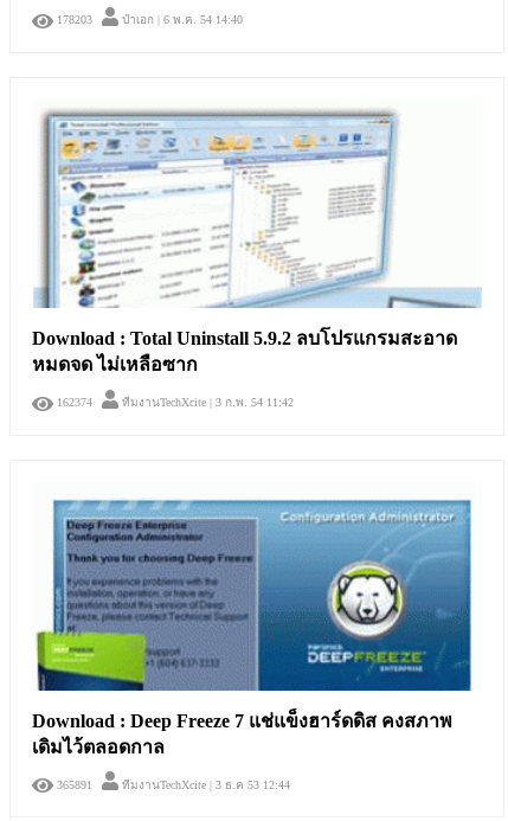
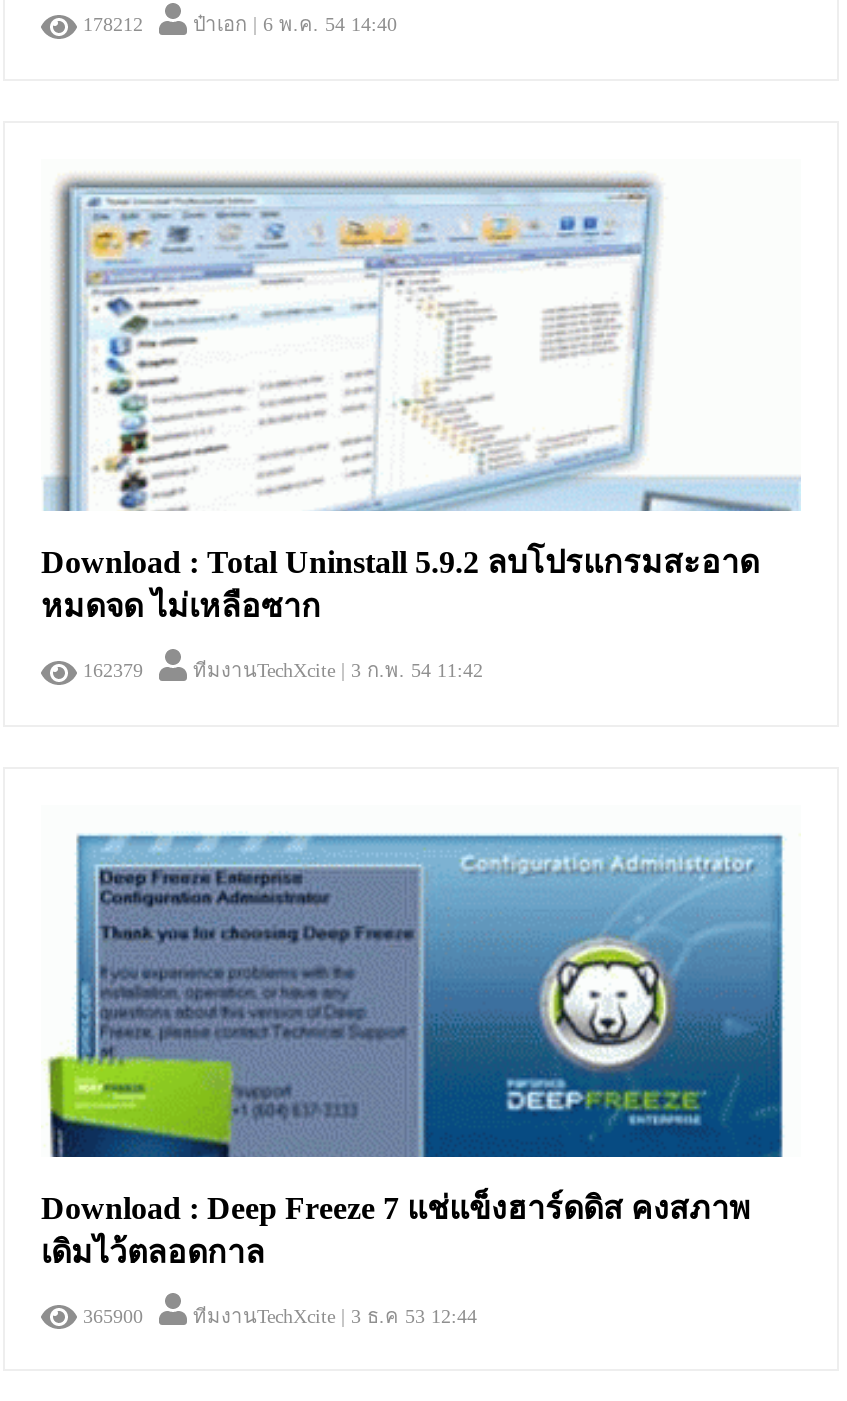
[53,13,96,26] 178203 -> [77,14,149,36] 178212
[53,396,96,409] 162374 -> [77,659,149,681] 162379
[53,778,96,791] 365891 -> [77,1304,149,1326] 365900

